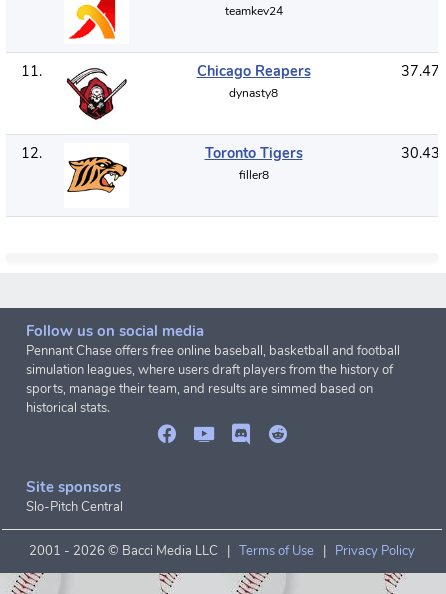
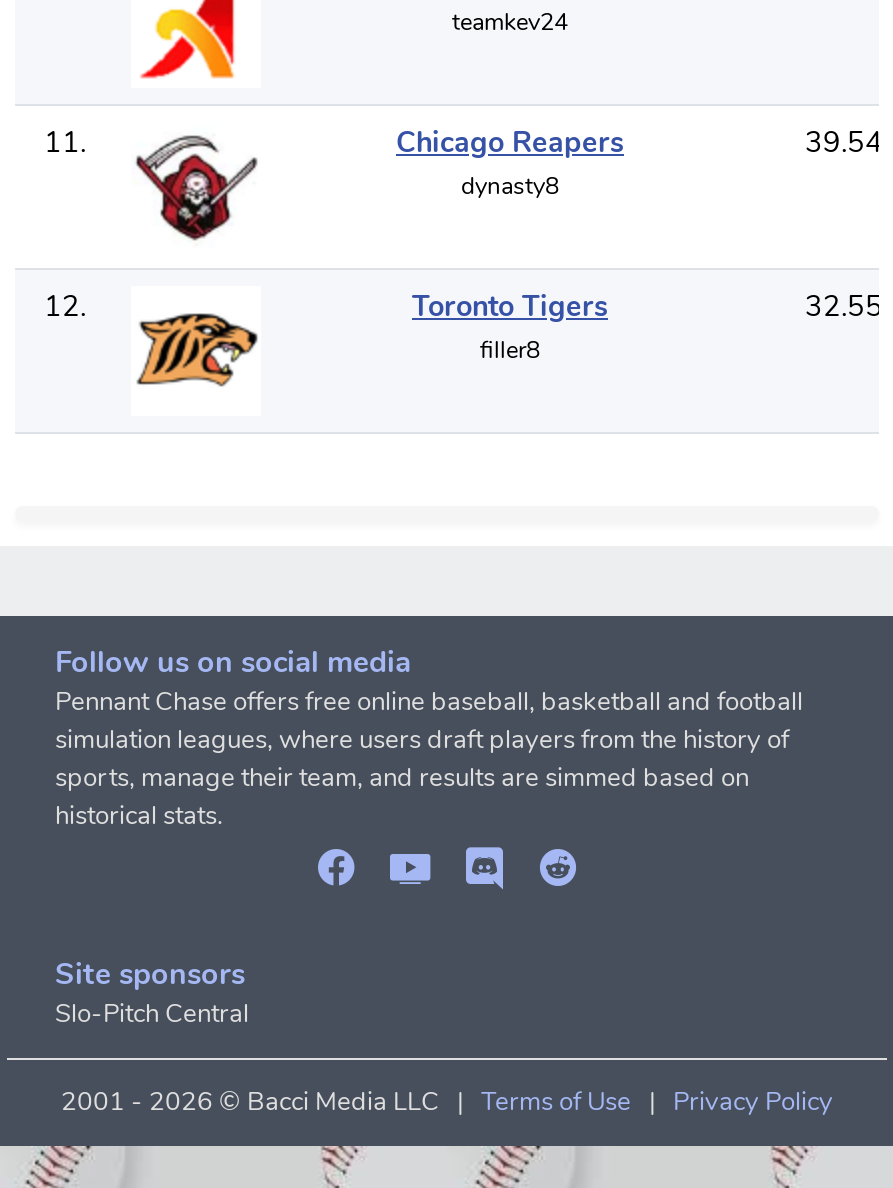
[401,61,440,81] 37.47 -> [805,122,883,162] 39.54
[401,143,440,163] 30.43 -> [805,286,883,326] 32.55

